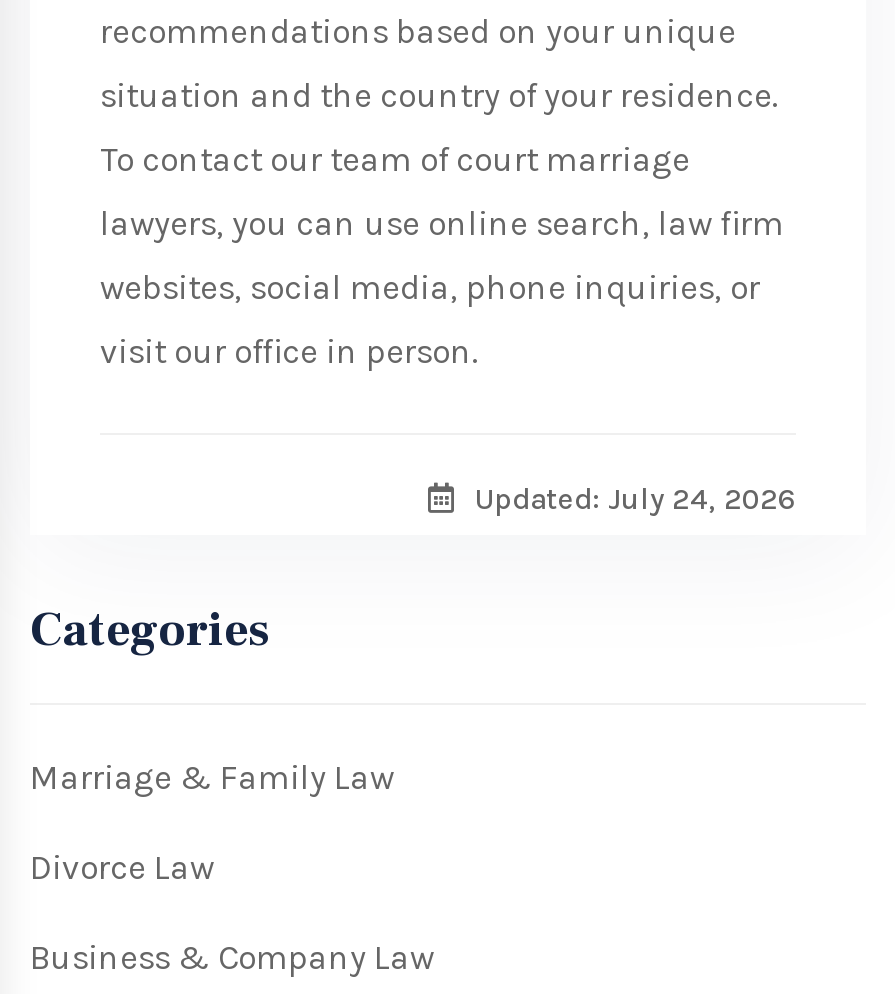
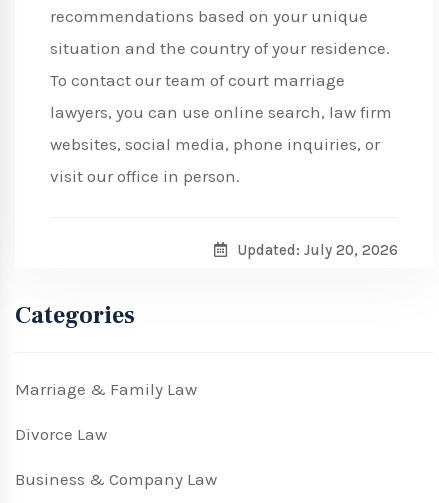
[474,481,796,517] Updated: July 24, 2026 -> [237,241,398,259] Updated: July 20, 2026

